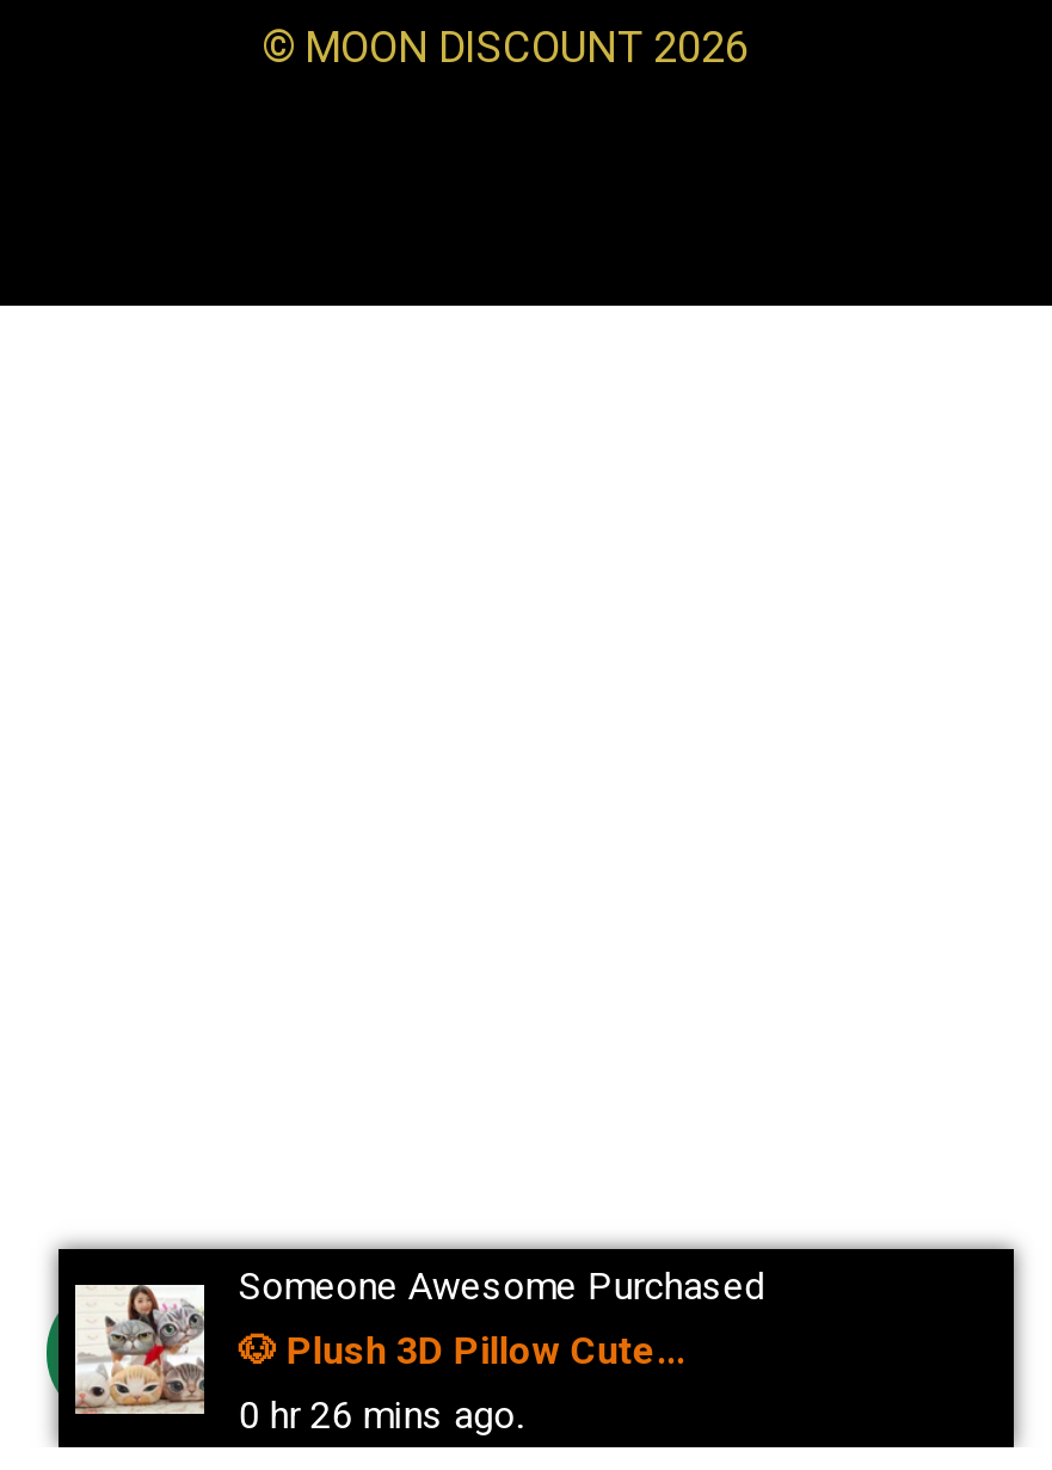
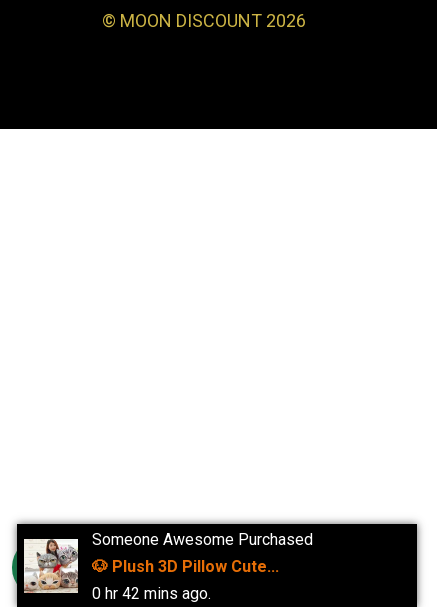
[239,1392,523,1438] 0 hr 26 mins ago. -> [92,584,211,603] 0 hr 42 mins ago.

